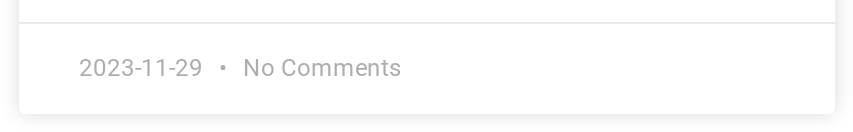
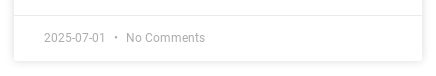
[79,54,401,82] 2023-11-29 No Comments -> [44,31,205,45] 2025-07-01 No Comments

